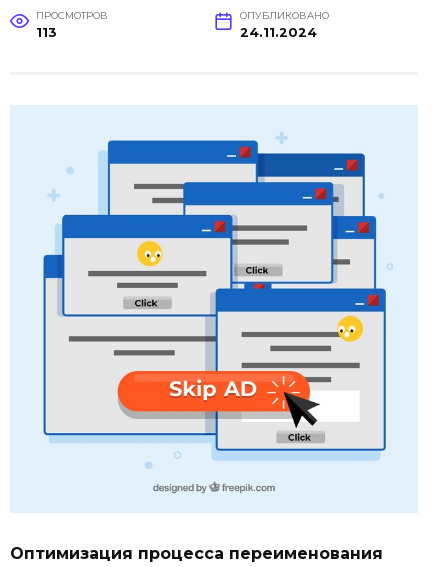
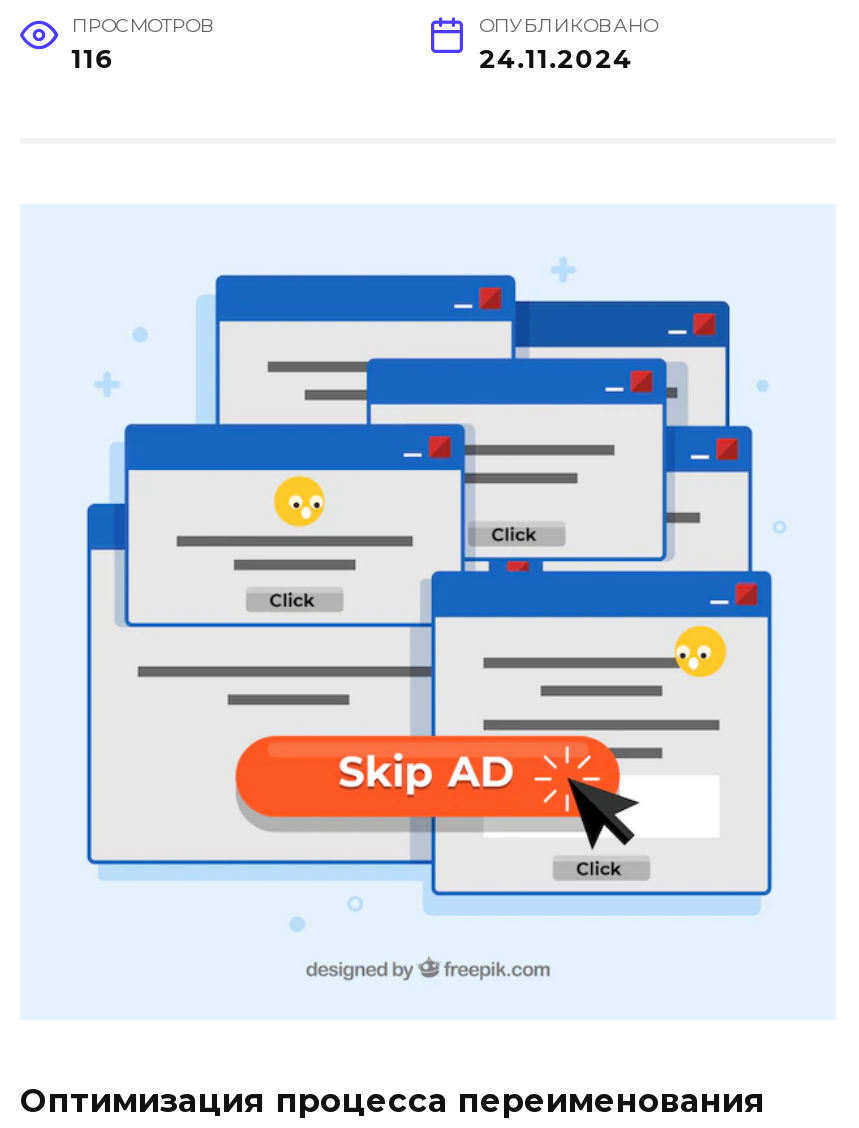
[36,25,57,40] 113 -> [71,44,113,74] 116

